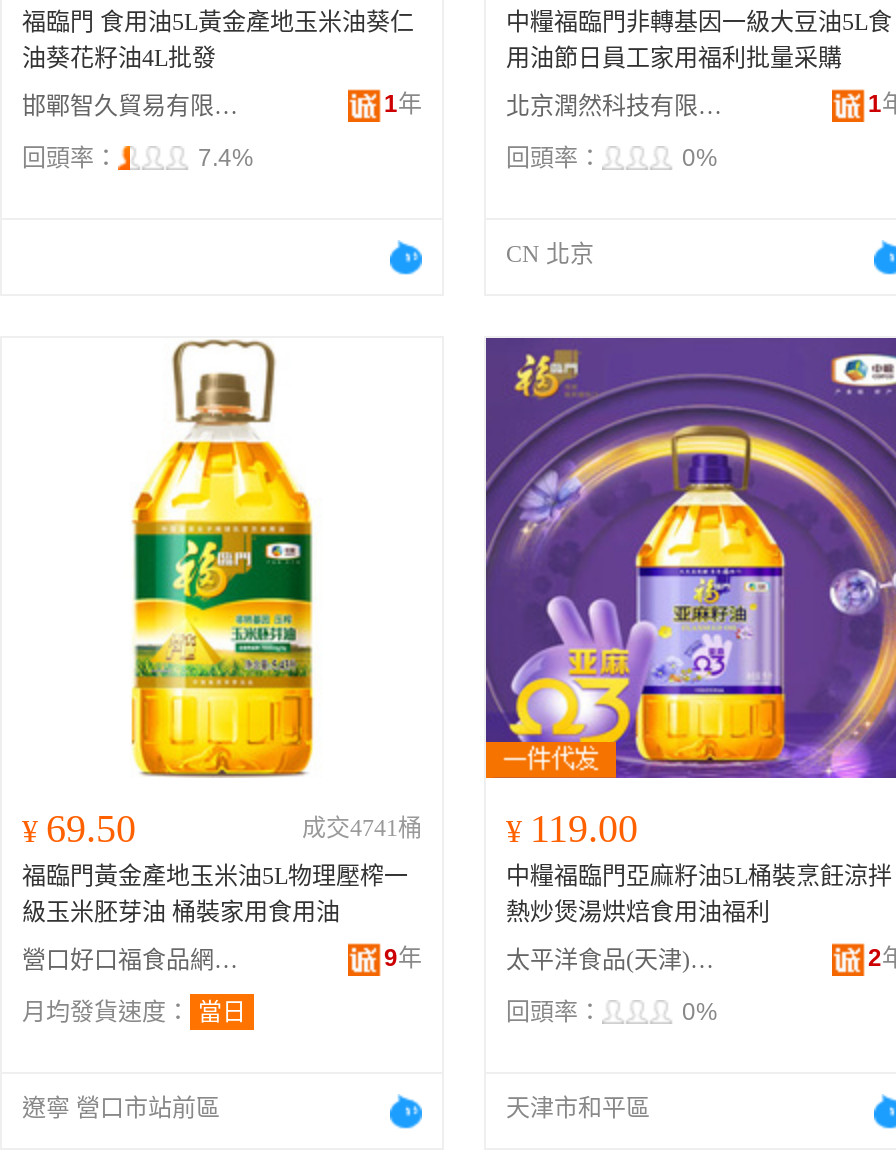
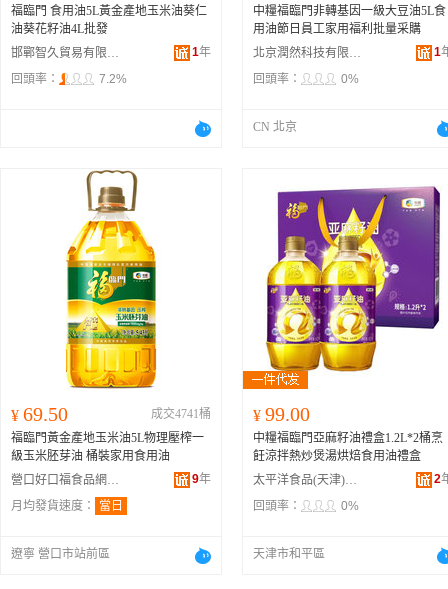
[198,144,254,172] 7.4% -> [99,72,127,86] 7.2%
[484,336,892,926] [image] | ¥ 119.00 | 中糧福臨門亞麻籽油5L桶裝烹飪涼拌 | 熱炒煲湯烘焙食用油福利 -> [243,169,445,463] [image] | ¥ 99.00 | 中糧福臨門亞麻籽油禮盒1.2L*2桶烹 | 飪涼拌熱炒煲湯烘焙食用油禮盒

